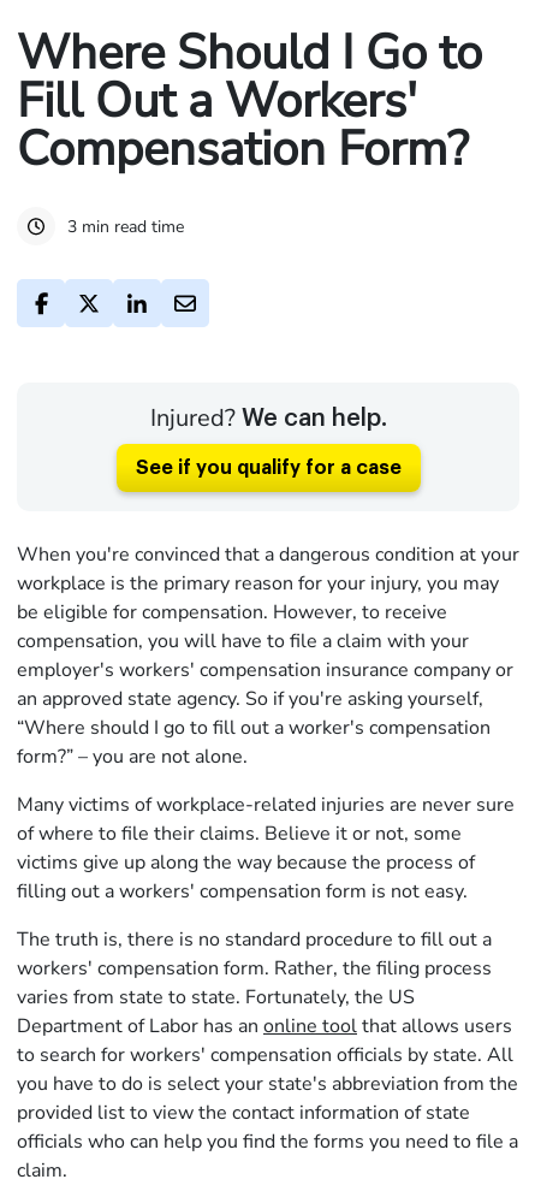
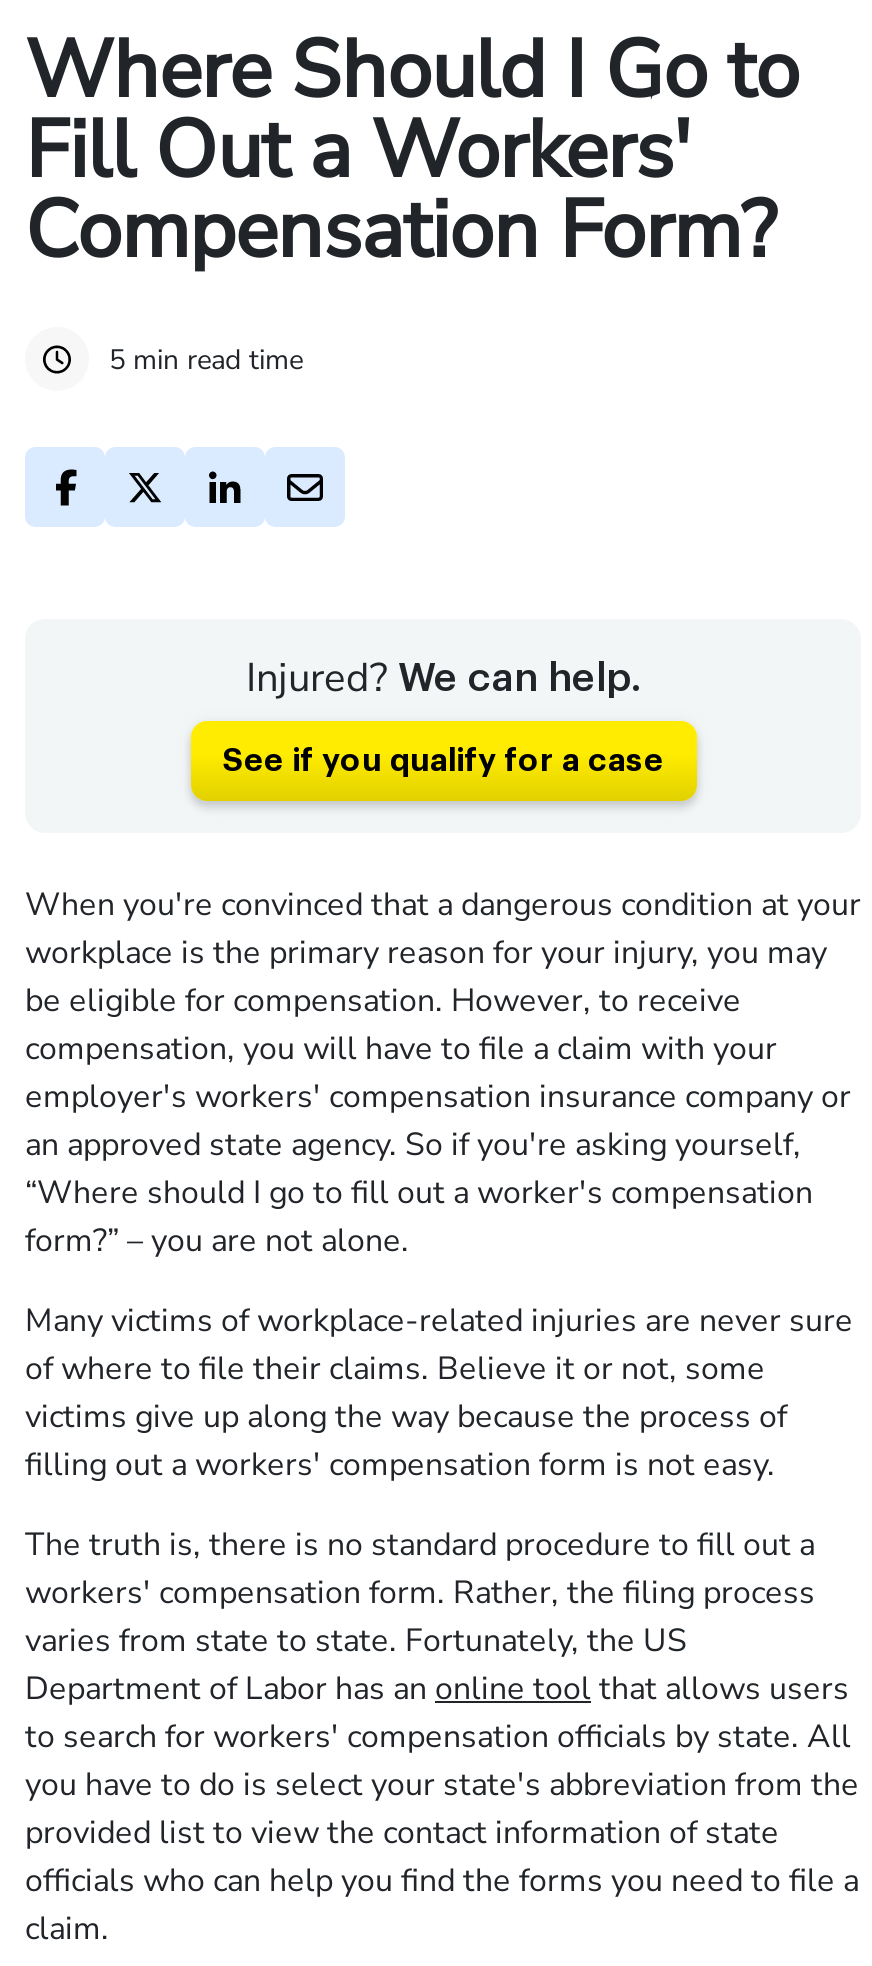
[67,215,184,238] 3 min read time -> [109,340,303,378] 5 min read time

